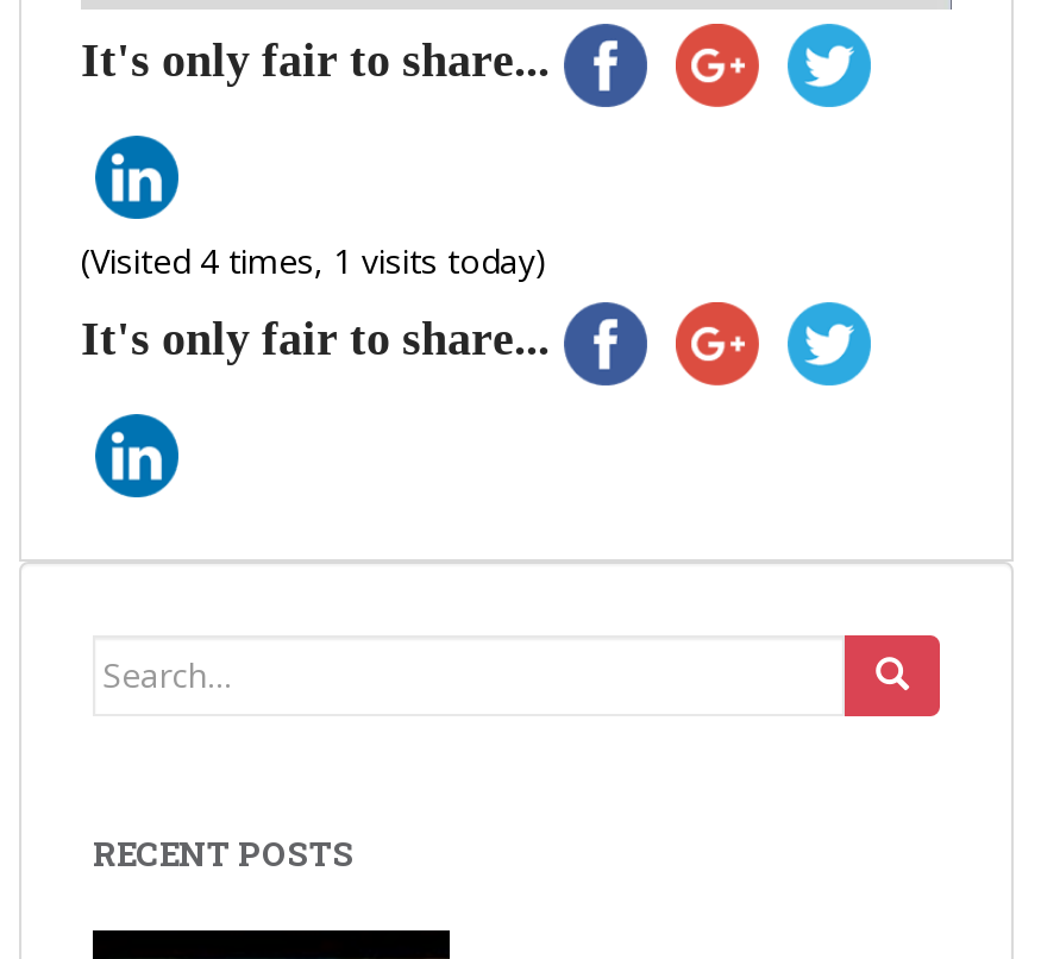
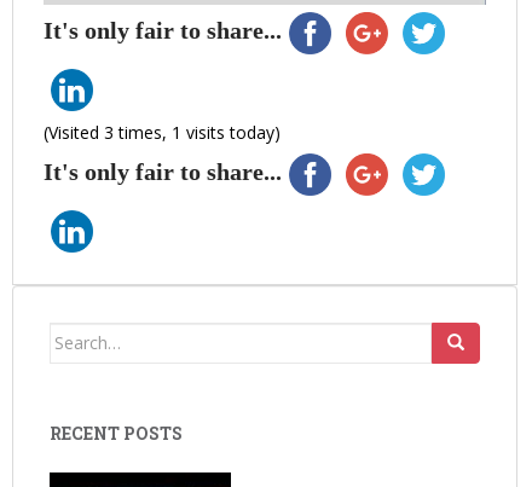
[81,237,547,282] (Visited 4 times, 1 visits today) -> [44,120,281,143] (Visited 3 times, 1 visits today)

